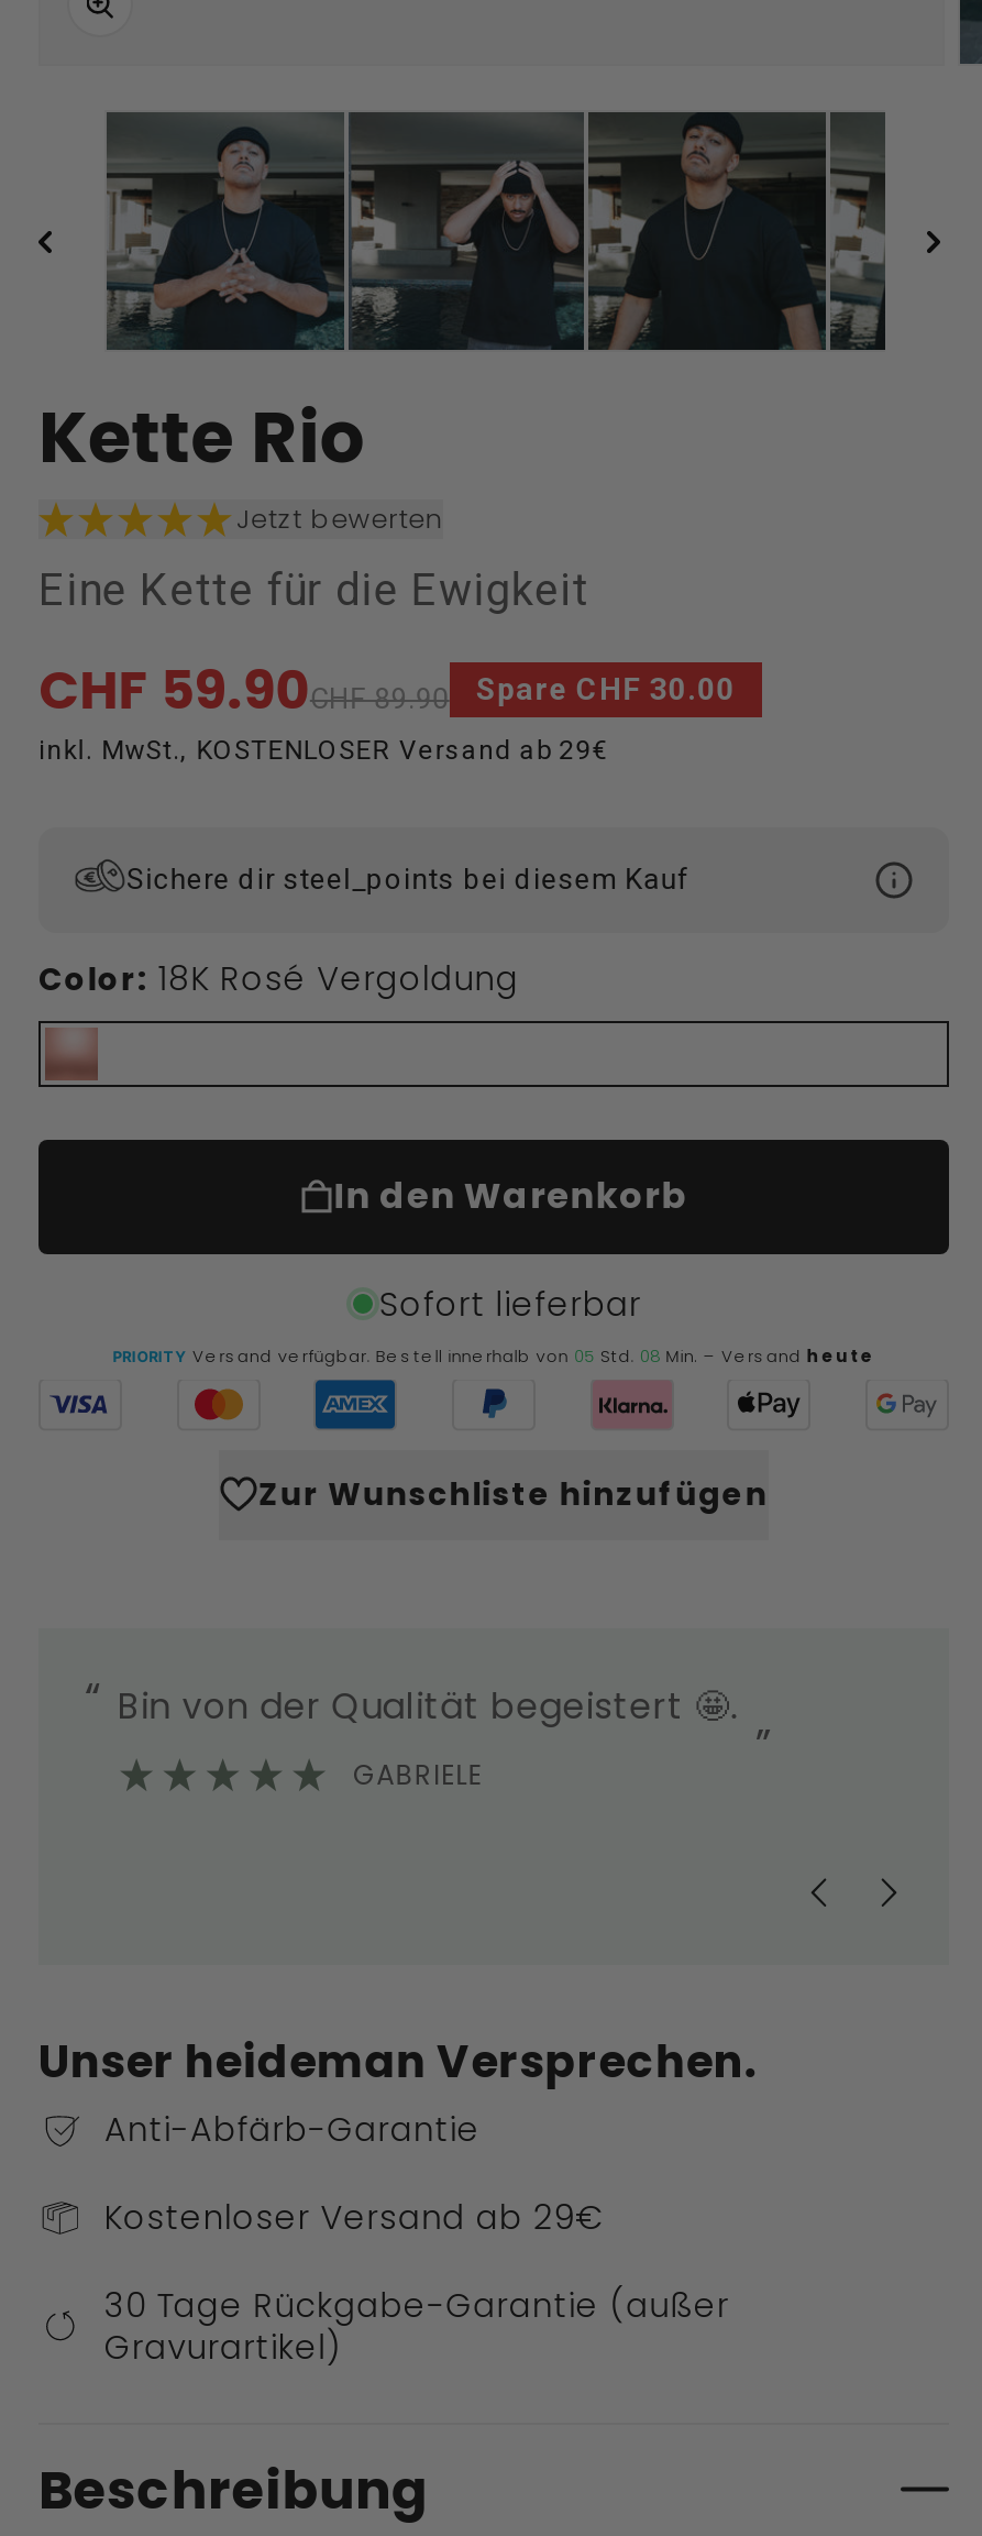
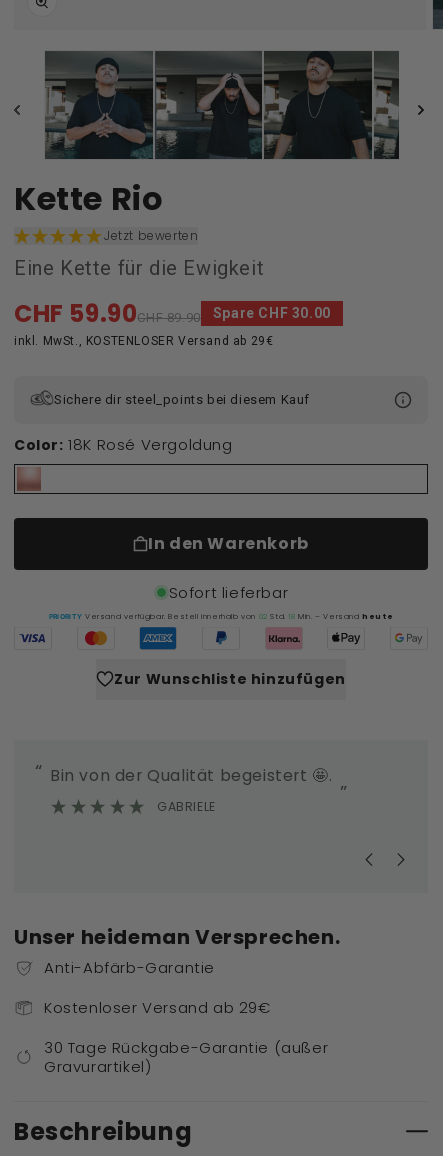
[113,1344,875,1368] PRIORITY Versand verfügbar. Bestell innerhalb von 05 Std. 08 Min. – Versand heute -> [49,611,393,622] PRIORITY Versand verfügbar. Bestell innerhalb von 02 Std. 18 Min. – Versand heute

